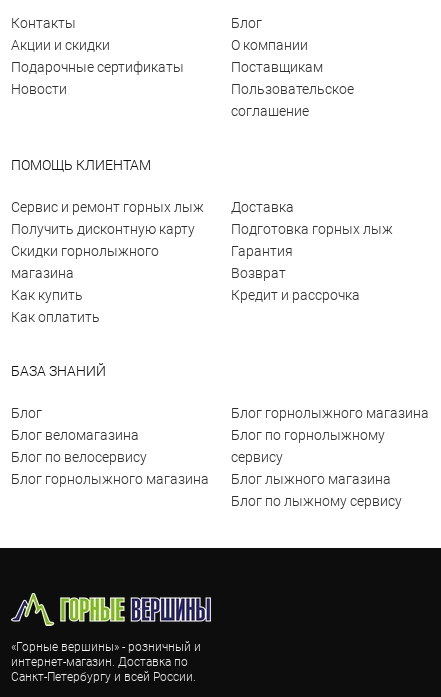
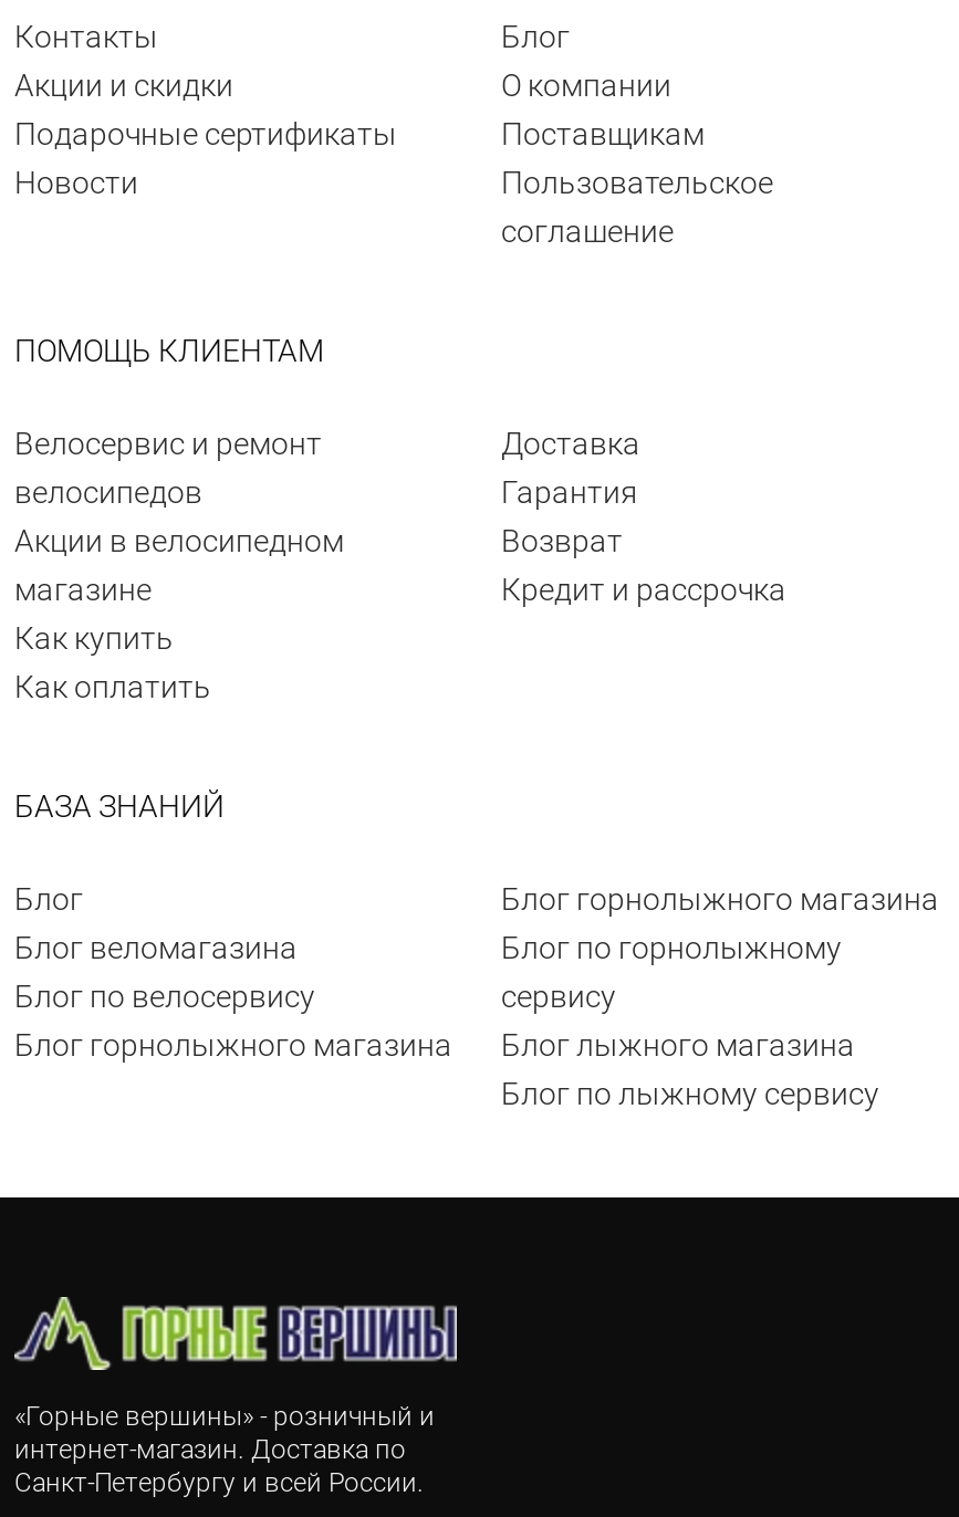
[11,199,204,281] Сервис и ремонт горных лыж | Получить дисконтную карту | Скидки горнолыжного | магазина -> [14,426,344,607] Велосервис и ремонт | велосипедов | Акции в велосипедном | магазине
[231,221,393,237] Подготовка горных лыж -> none
moved [231,243,360,303] -> [501,474,786,607]: Гарантия | Возврат | Кредит и рассрочка

